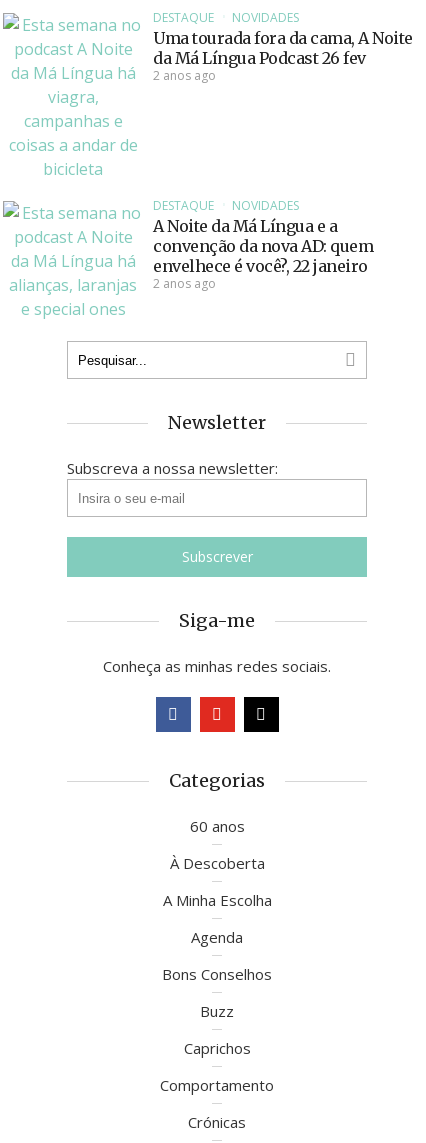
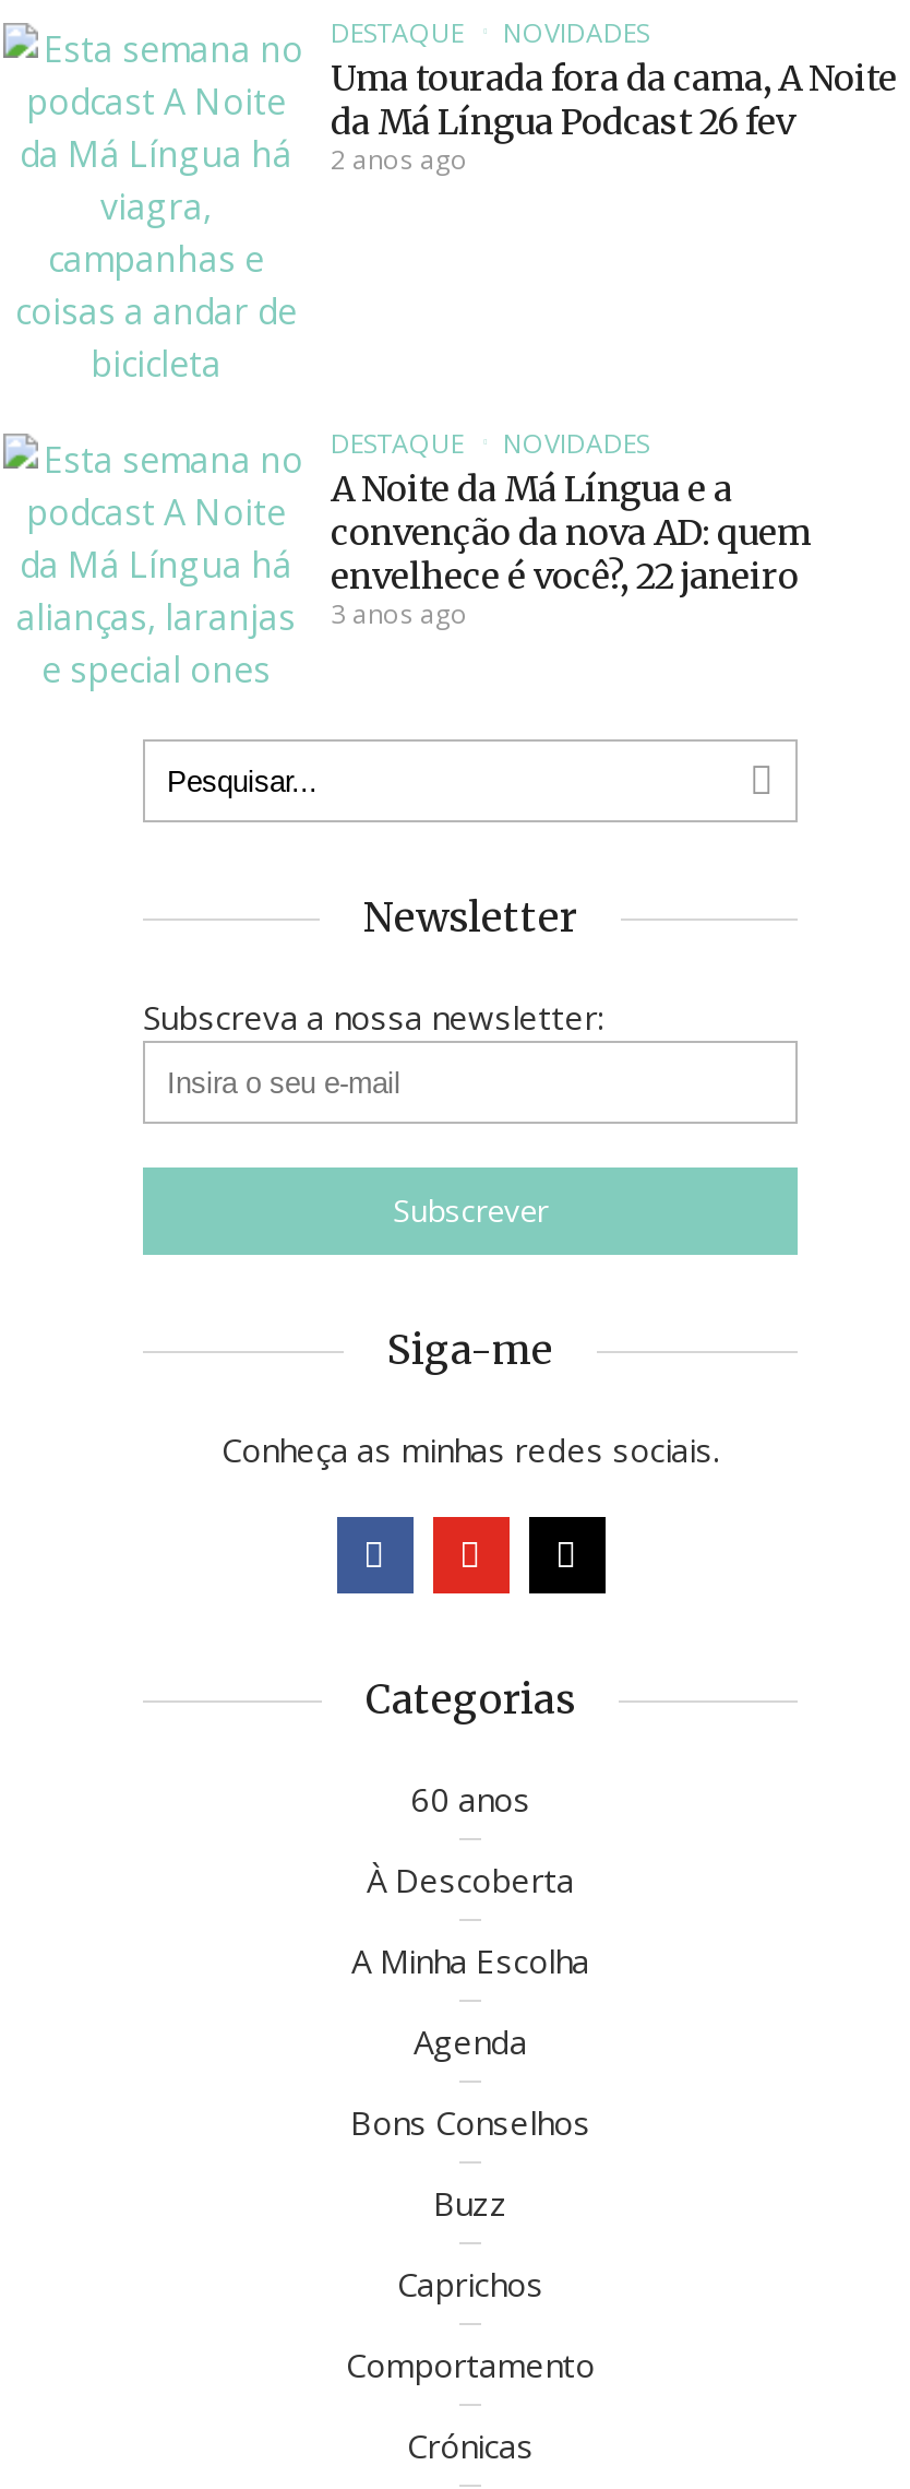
[153,275,216,292] 2 anos ago -> [331,595,468,632] 3 anos ago

